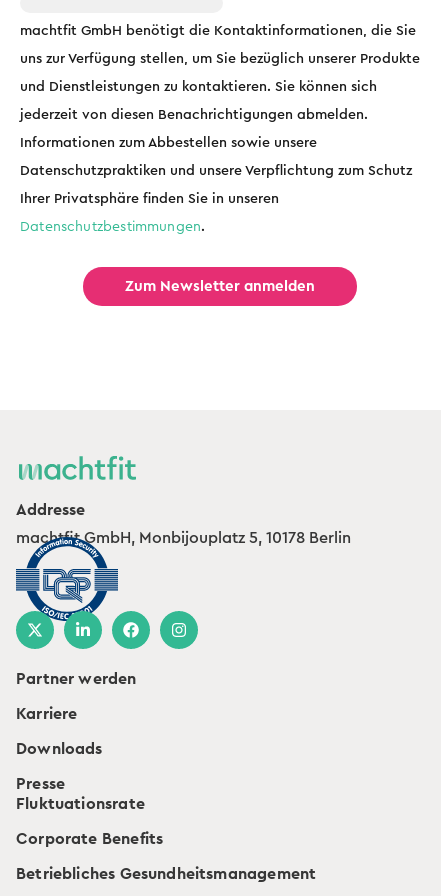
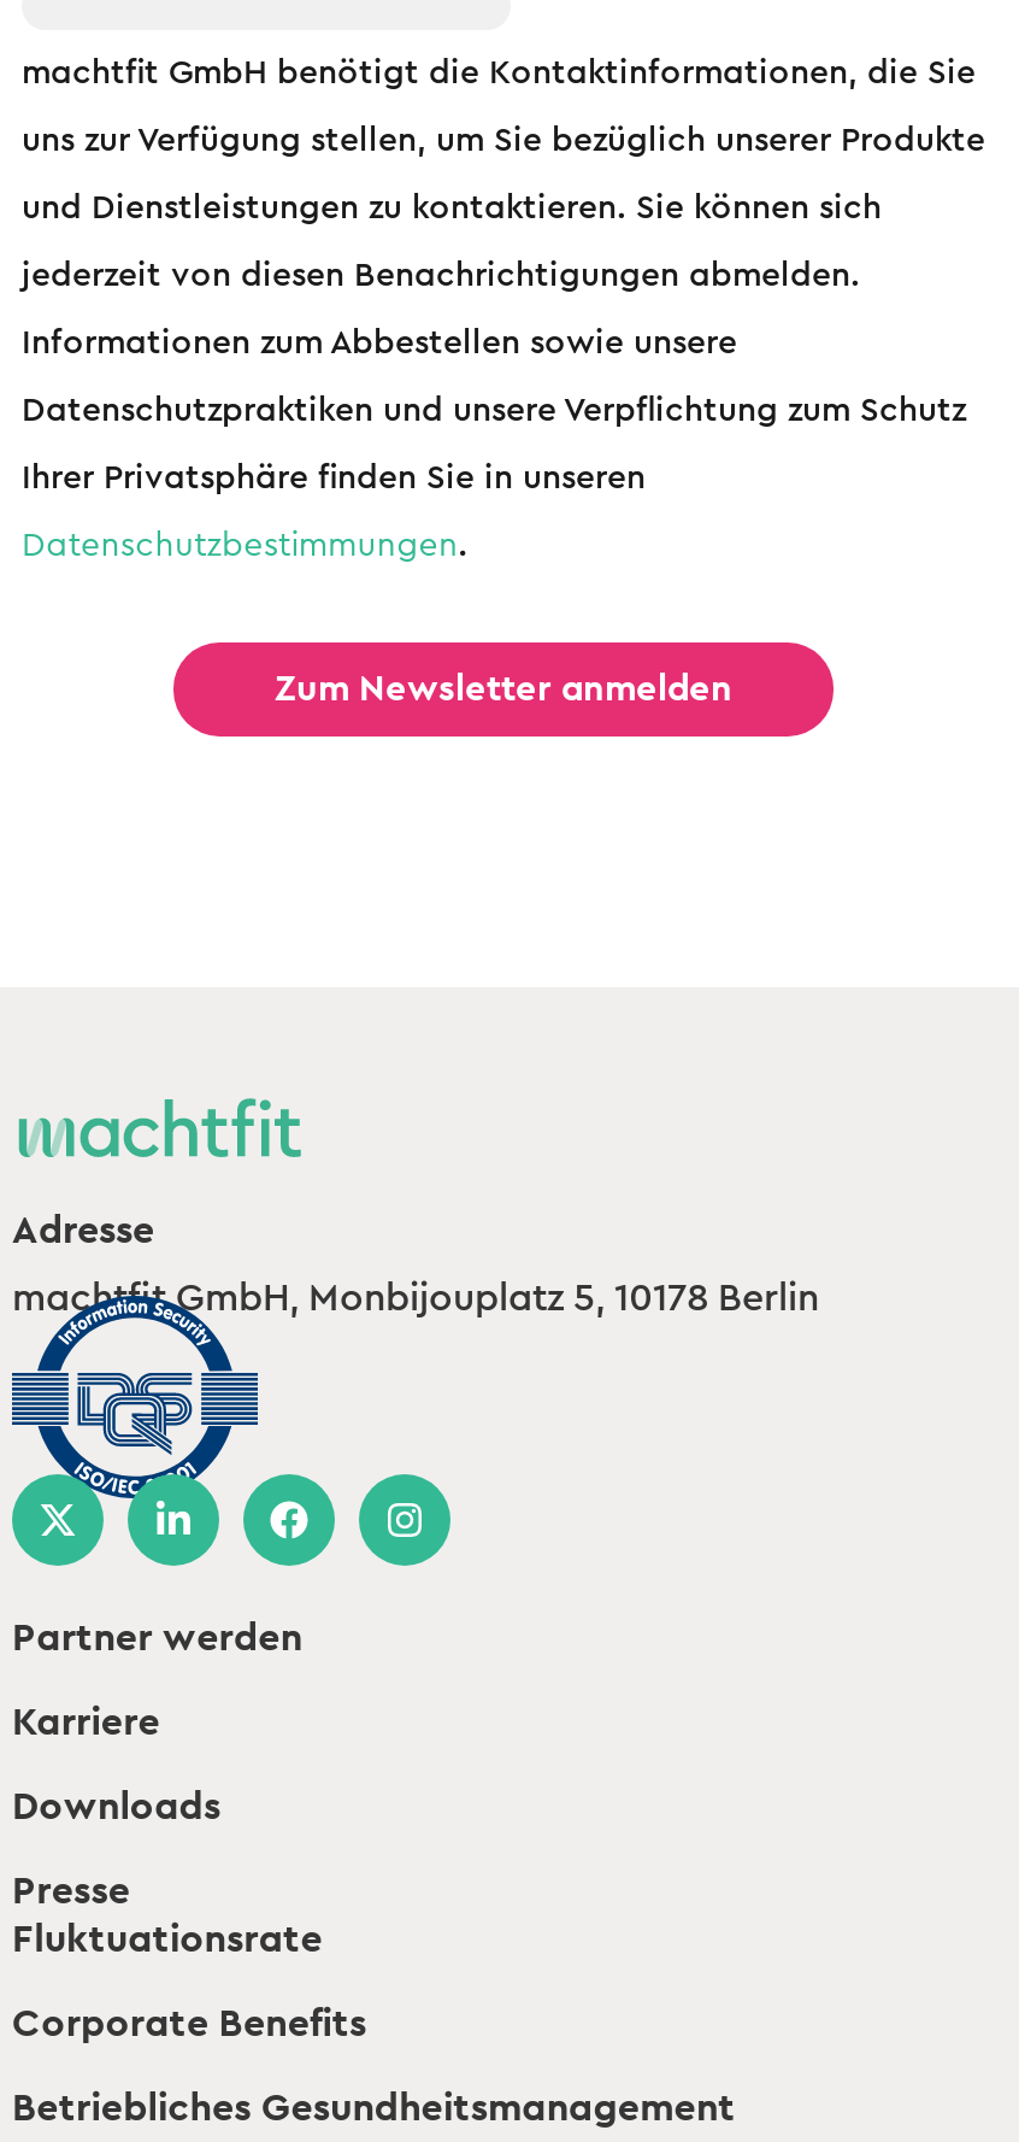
[16,502,85,518] Addresse -> [12,1211,154,1250] Adresse

